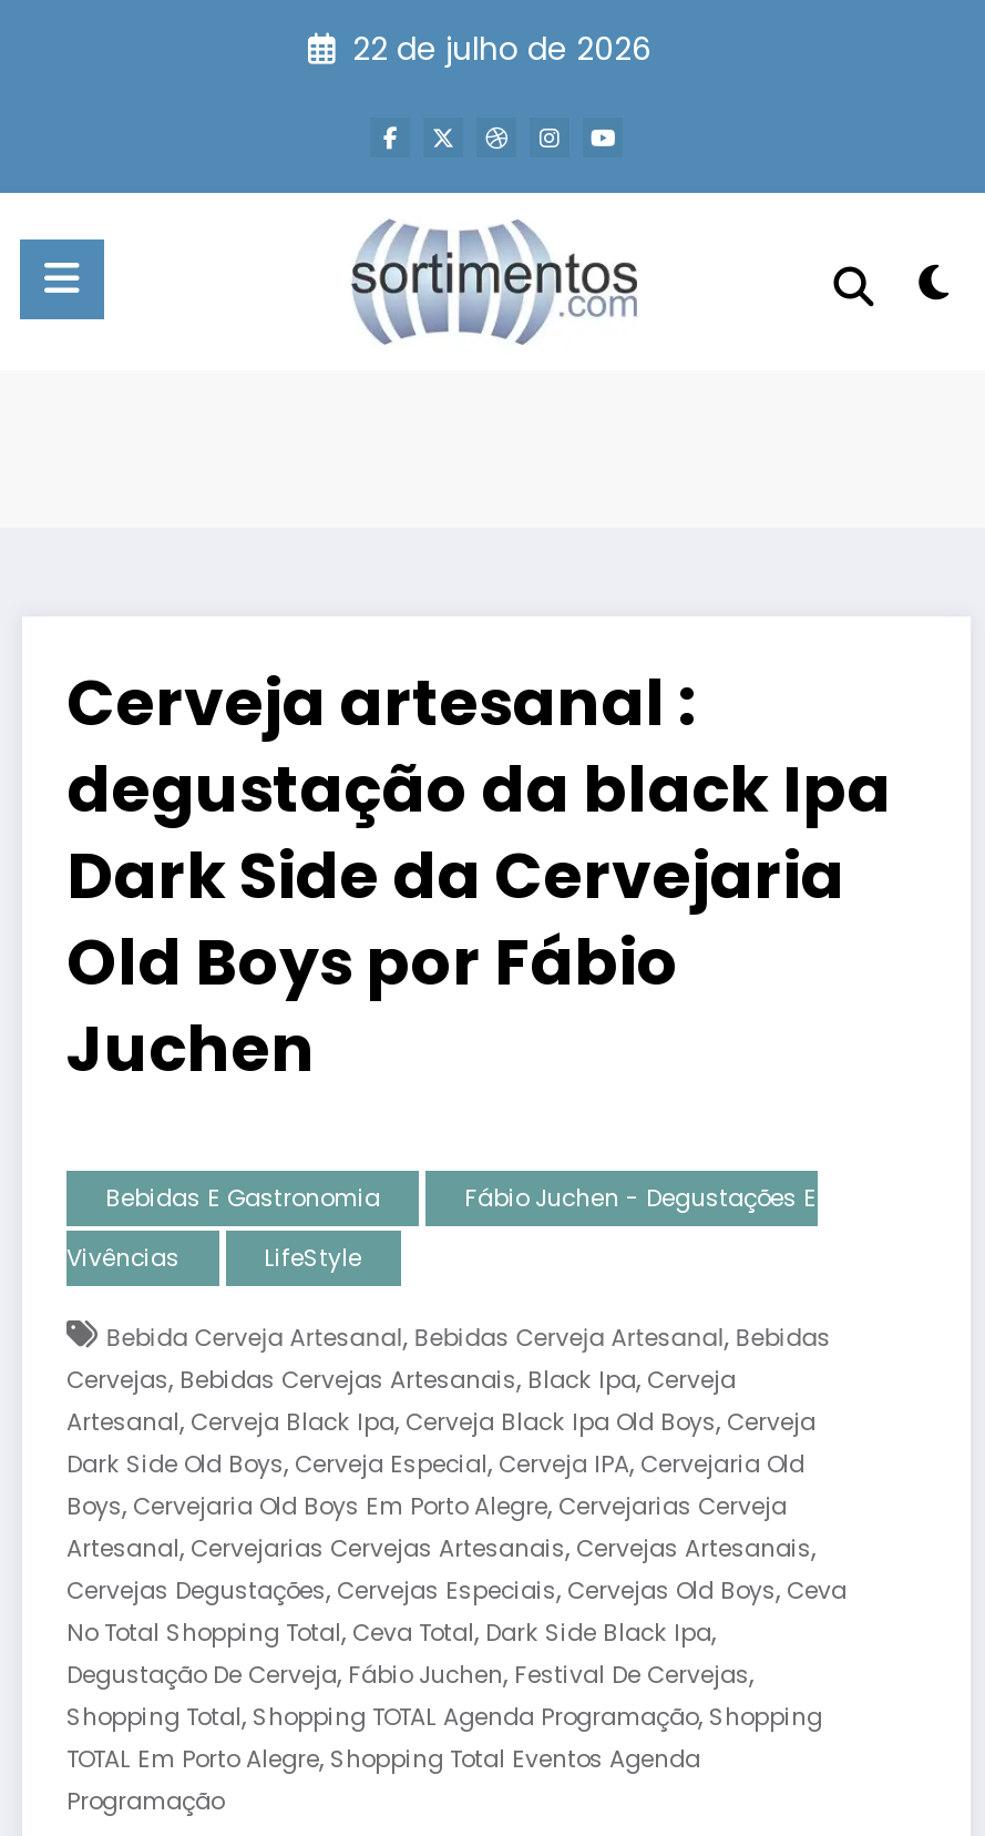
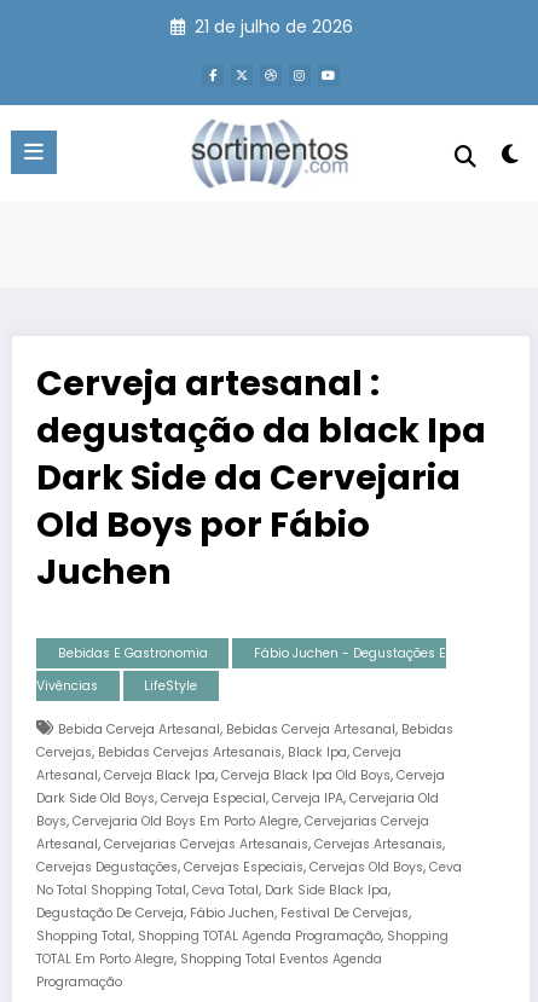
[352,27,651,71] 22 de julho de 2026 -> [195,15,353,39] 21 de julho de 2026

